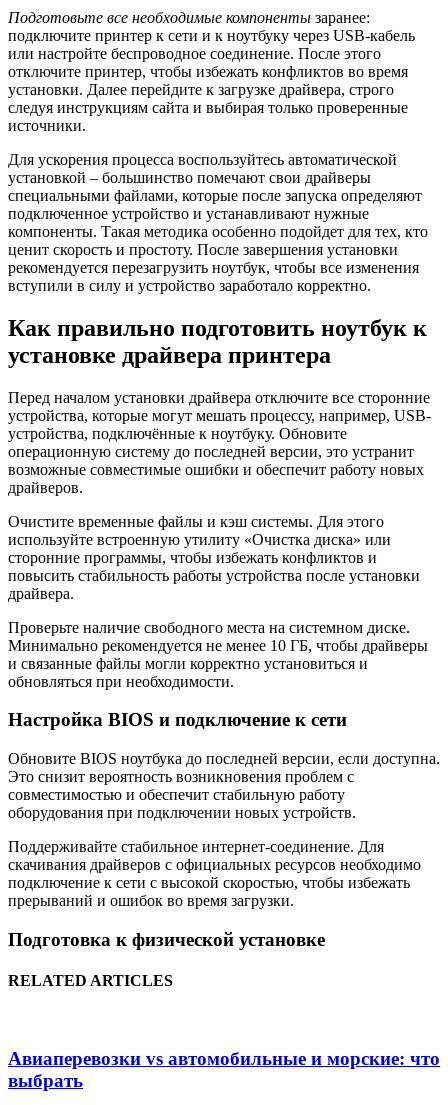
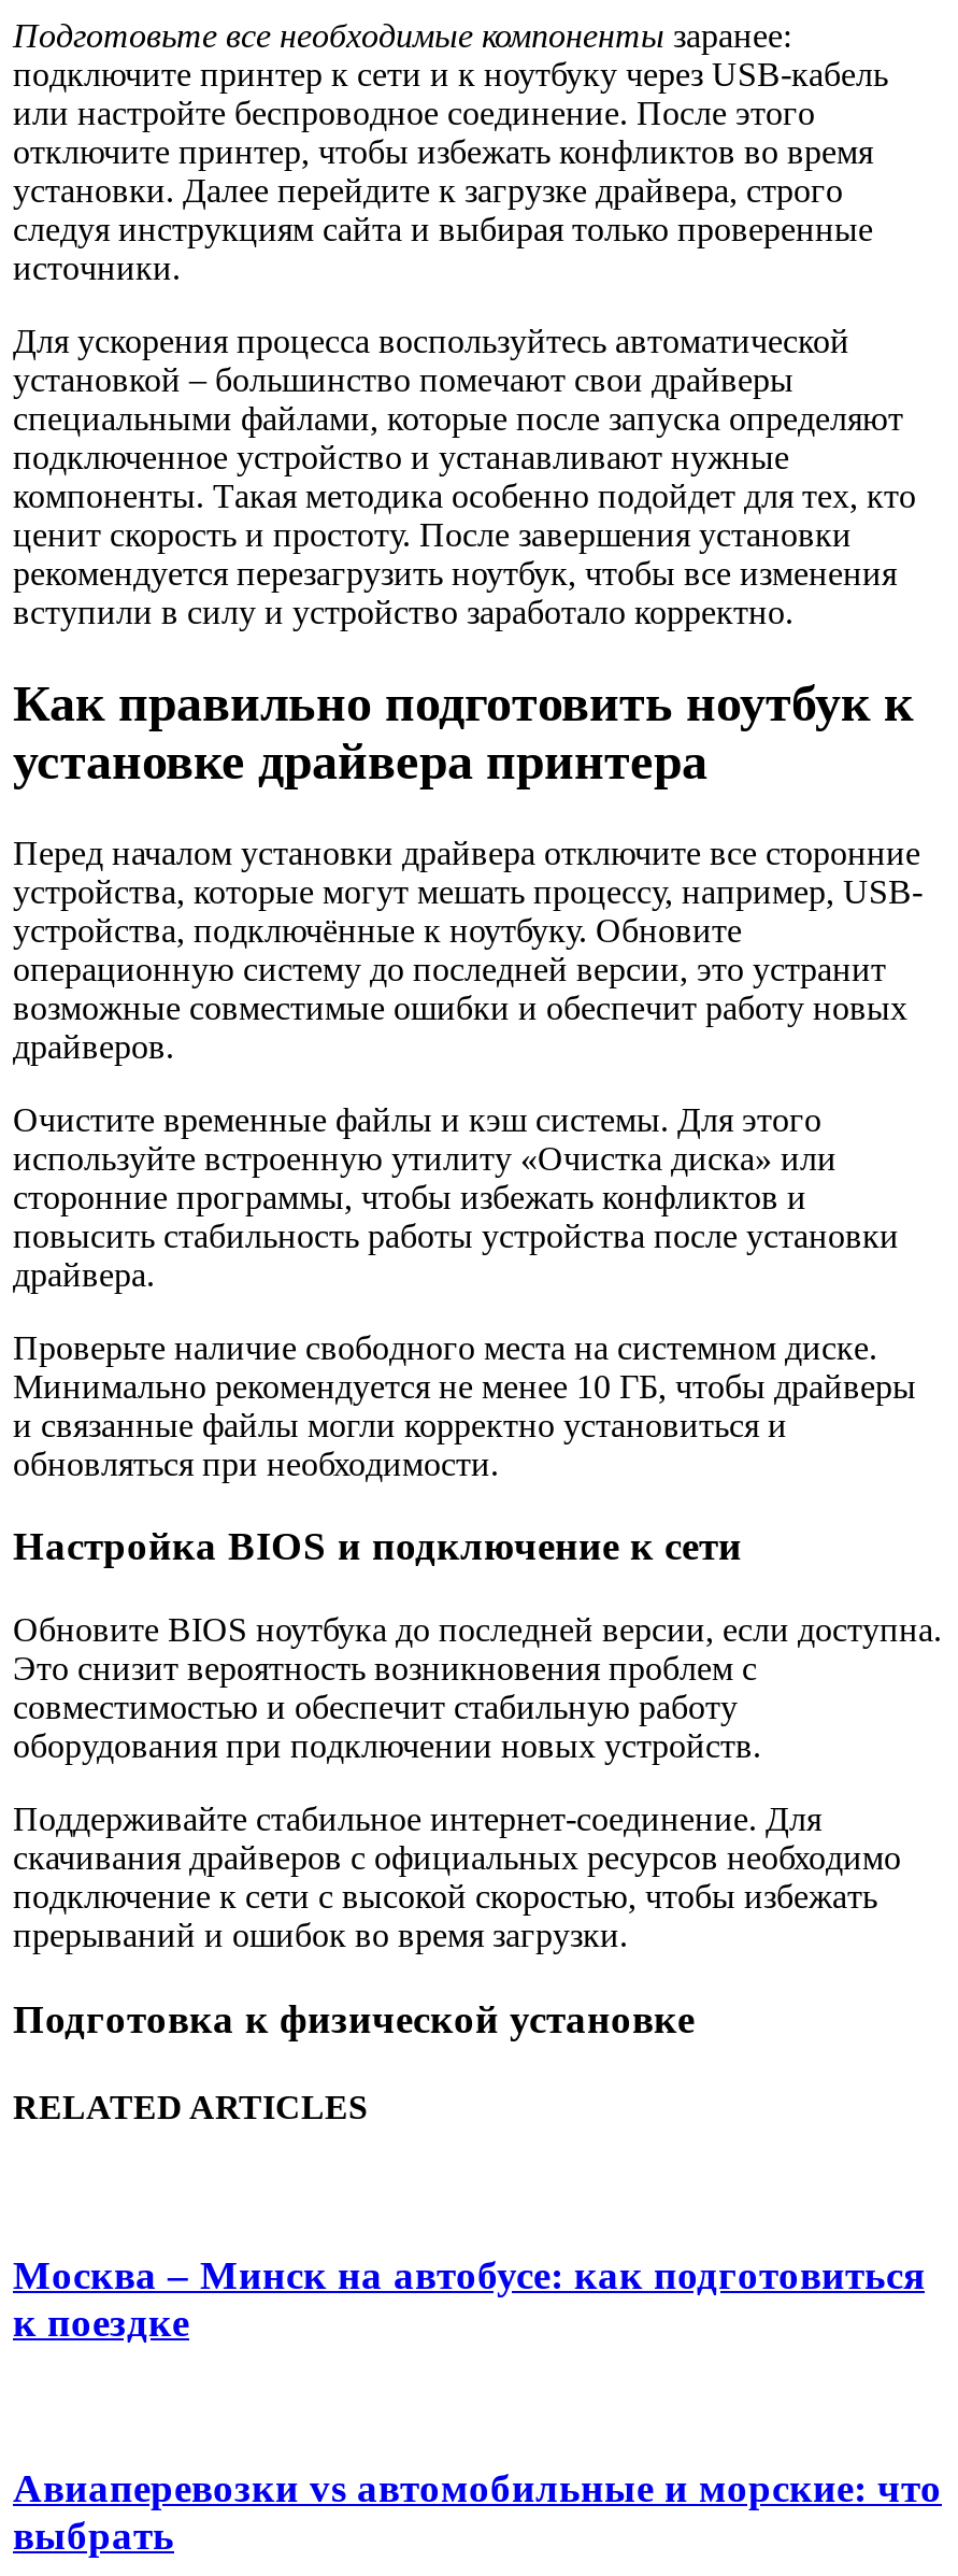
none -> [13,2252,925,2345] Москва – Минск на автобусе: как подготовиться | к поездке

